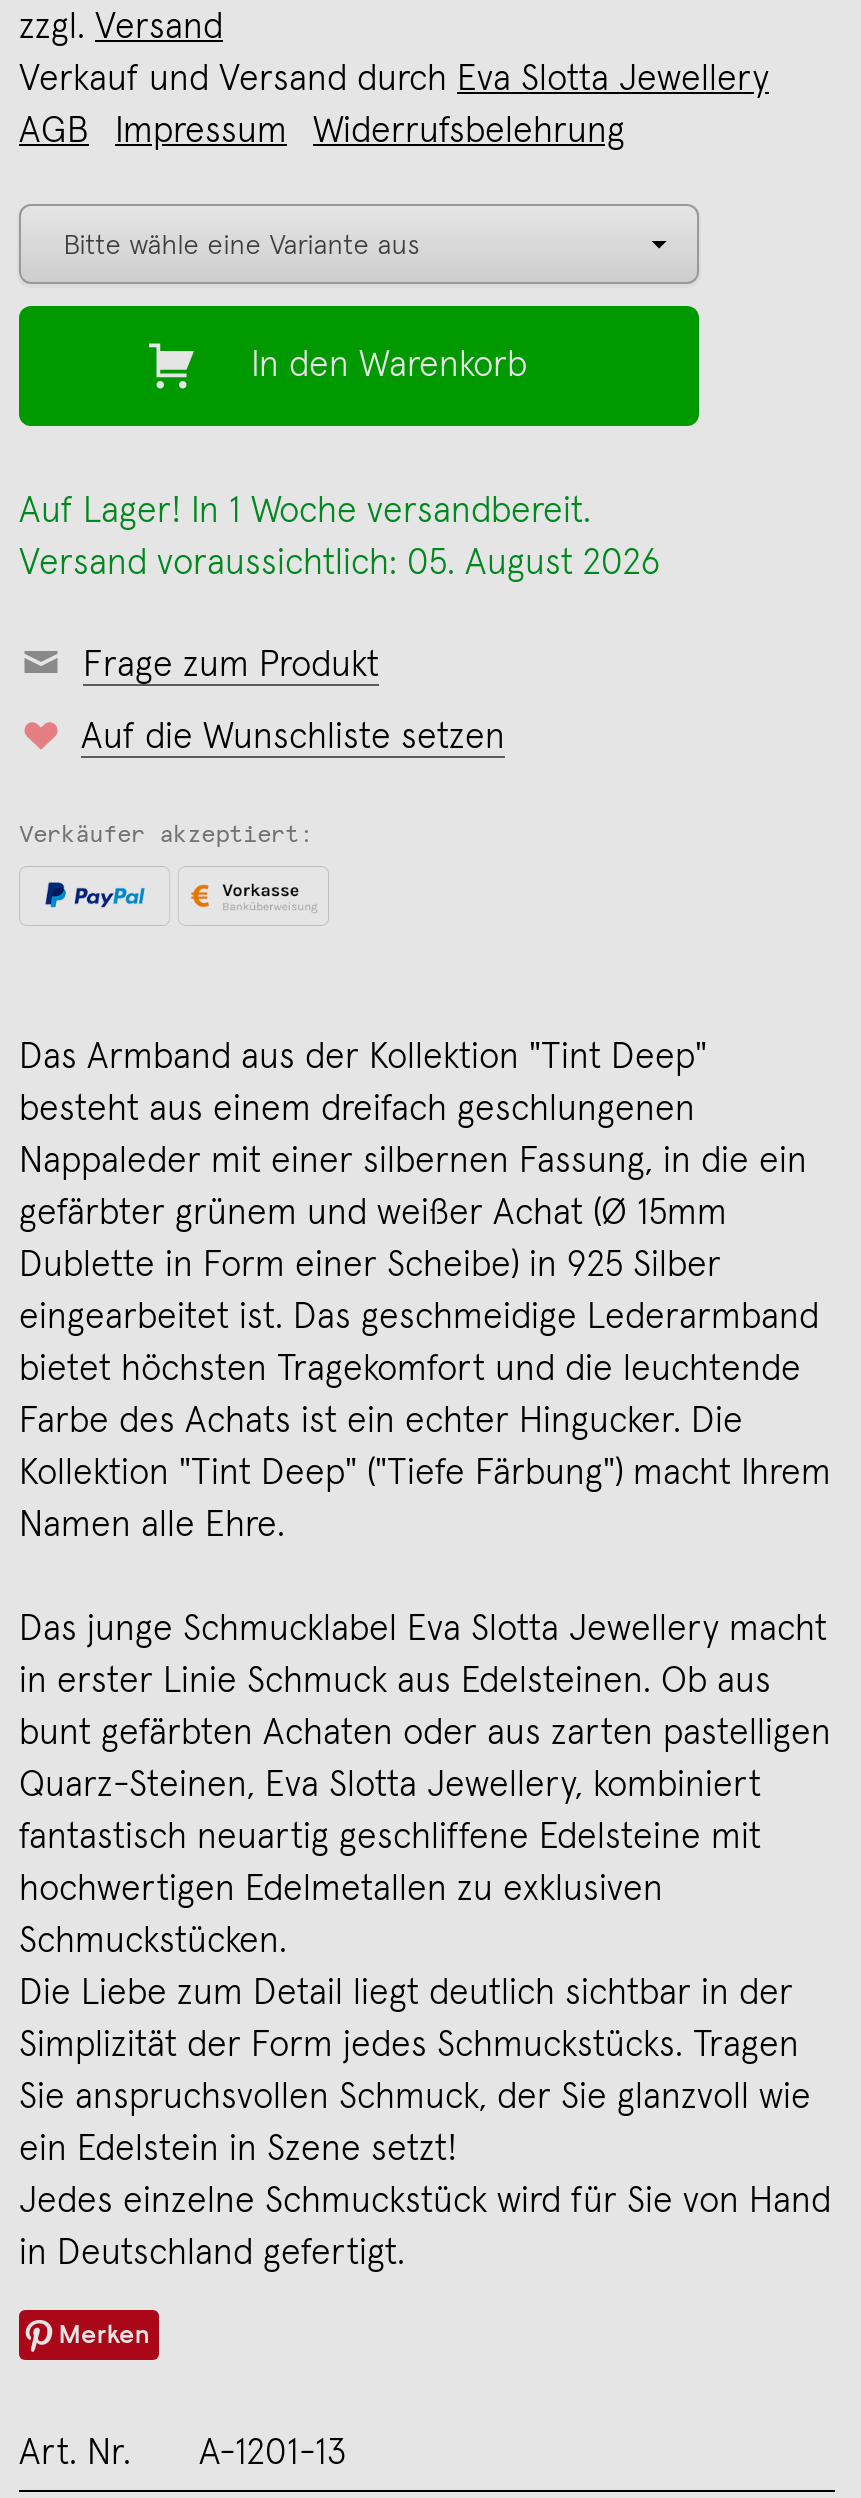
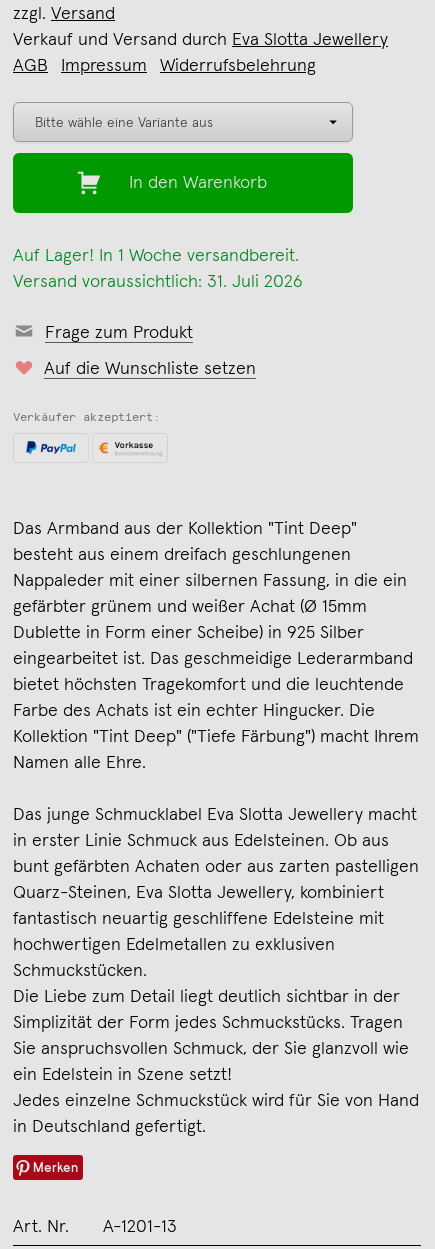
[19,546,661,582] Versand voraussichtlich: 05. August 2026 -> [13,273,303,291] Versand voraussichtlich: 31. Juli 2026

